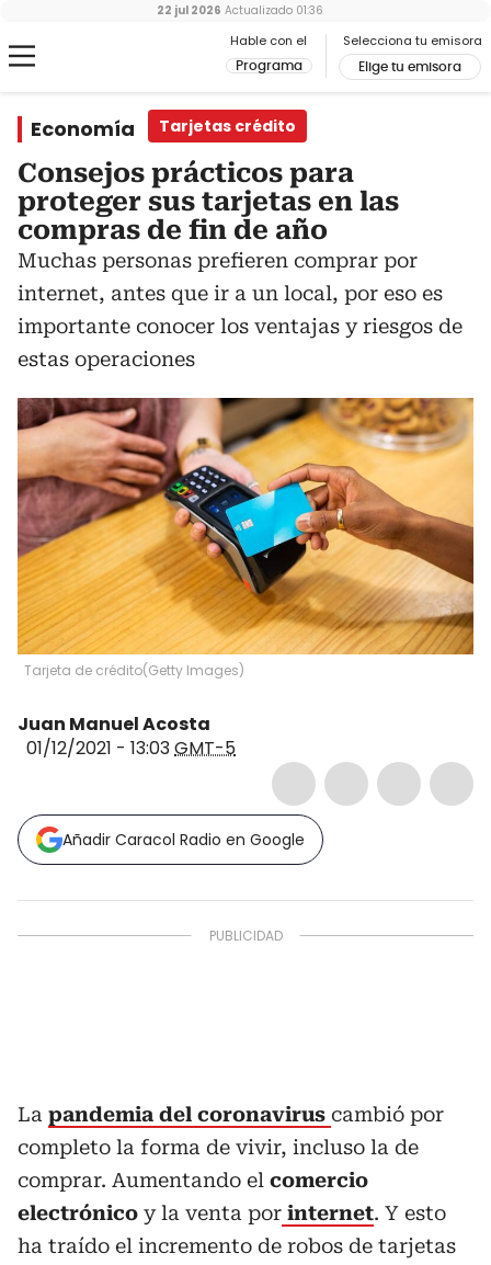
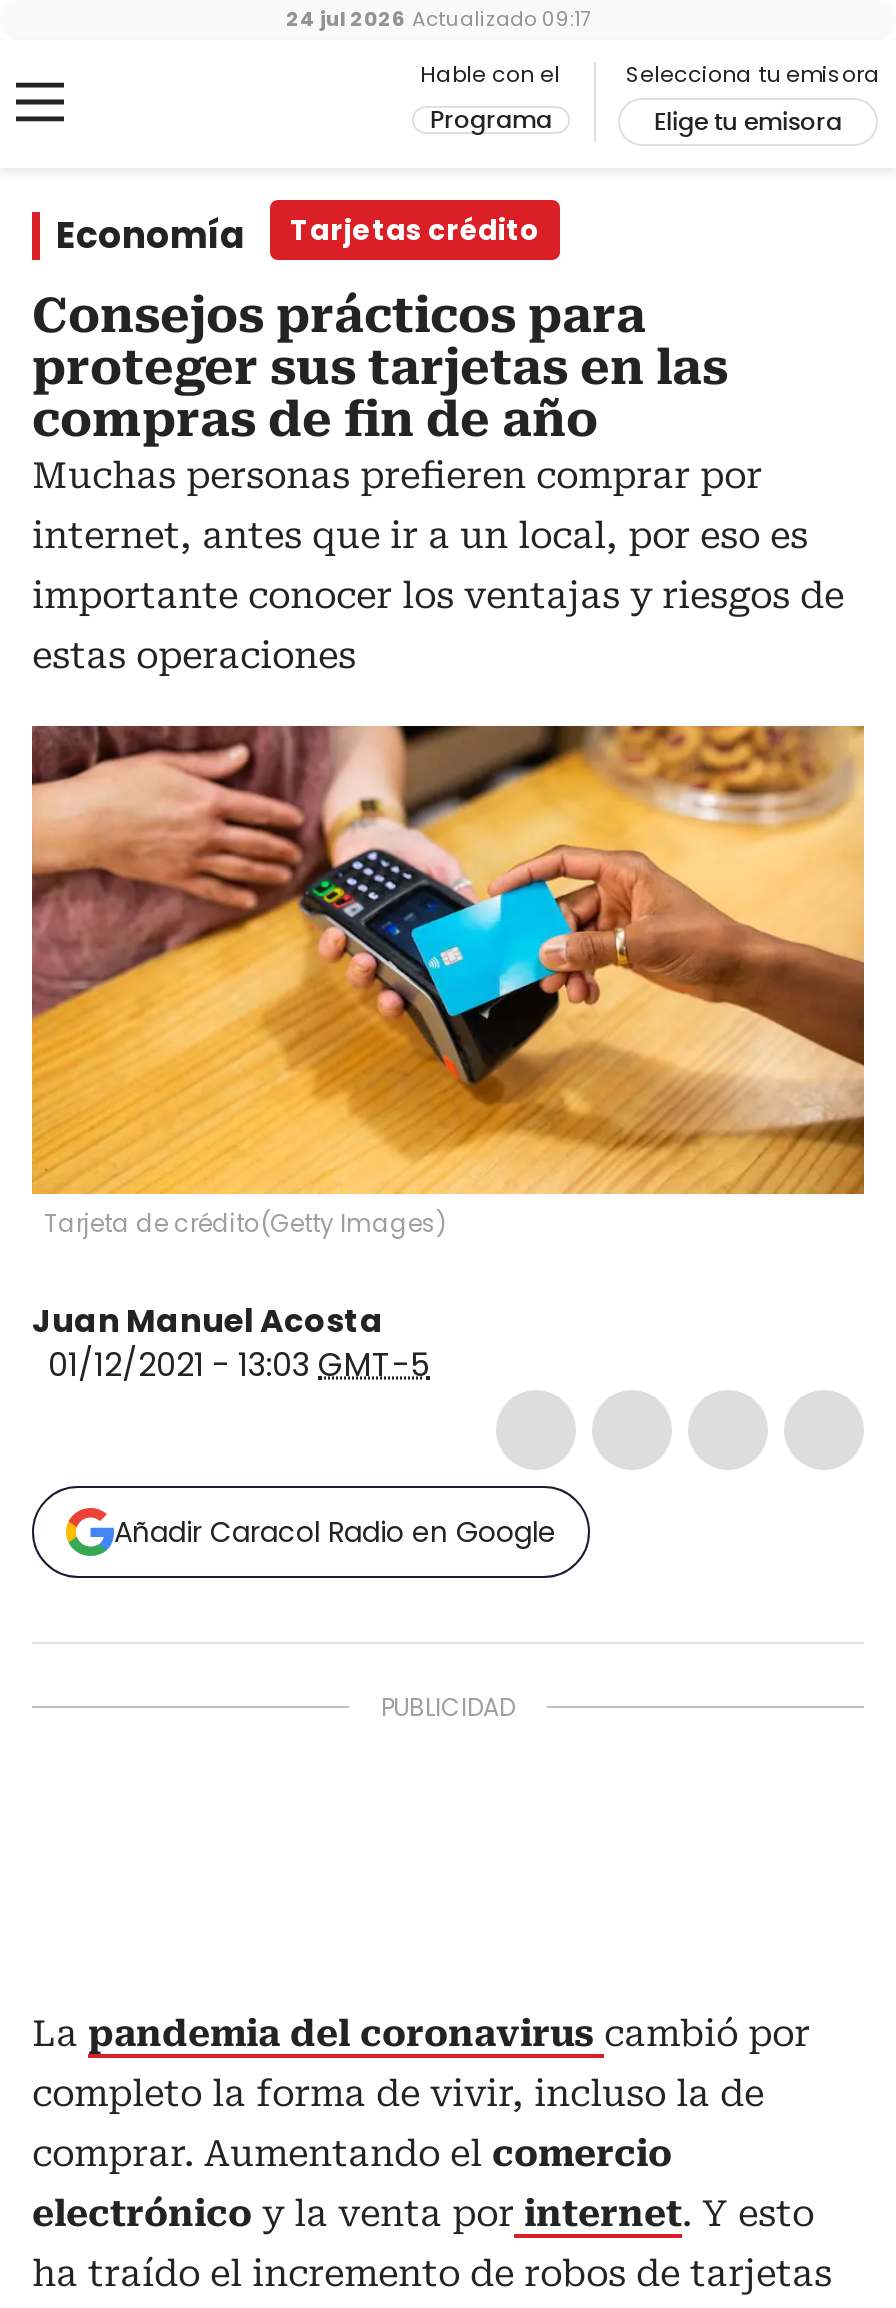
[157,2,323,19] 22 jul 2026 Actualizado 01:36 -> [286,4,590,34] 24 jul 2026 Actualizado 09:17

